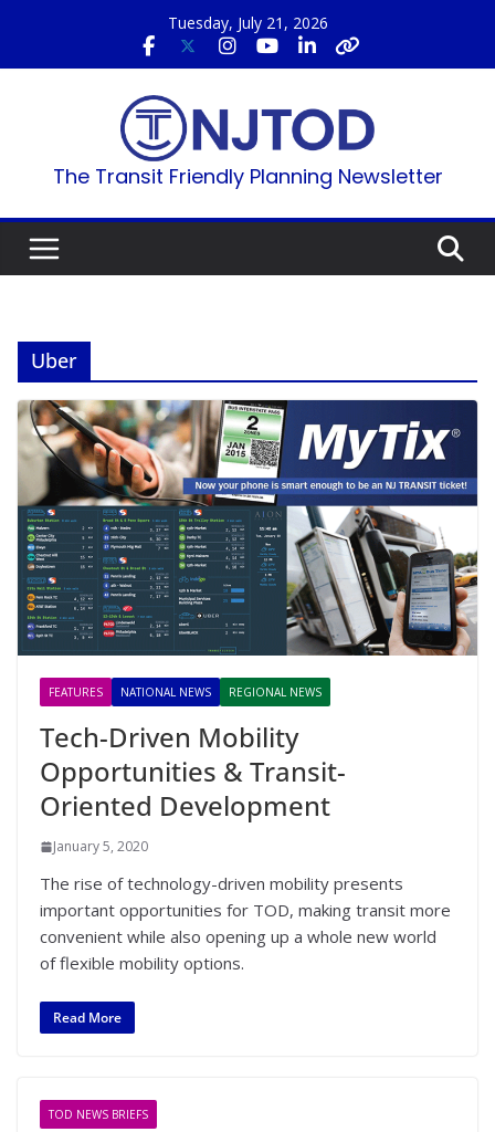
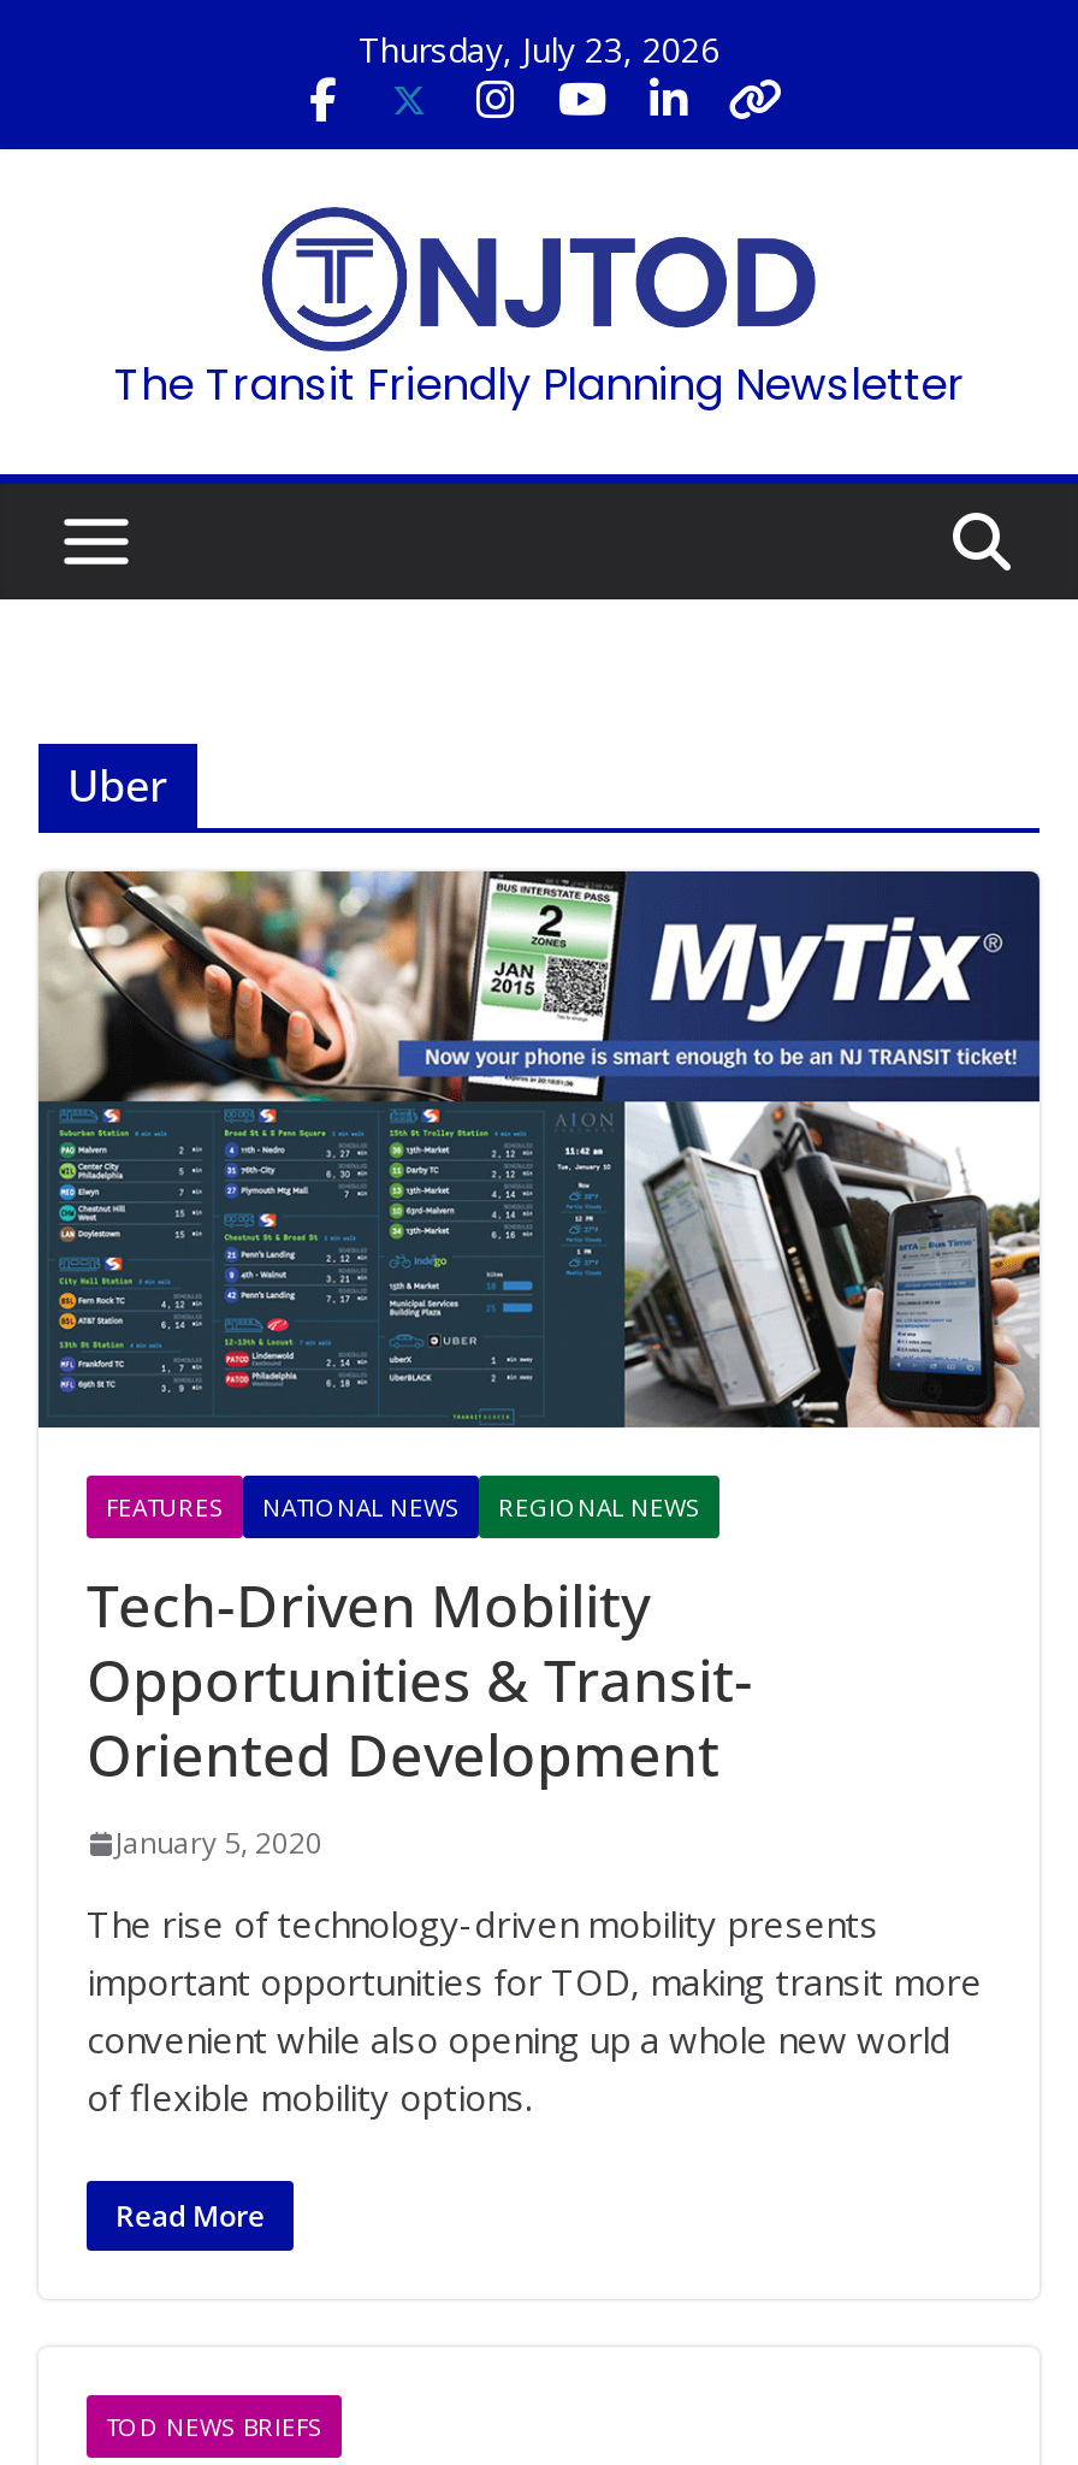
[167,12,328,33] Tuesday, July 21, 2026 -> [359,26,719,72] Thursday, July 23, 2026

